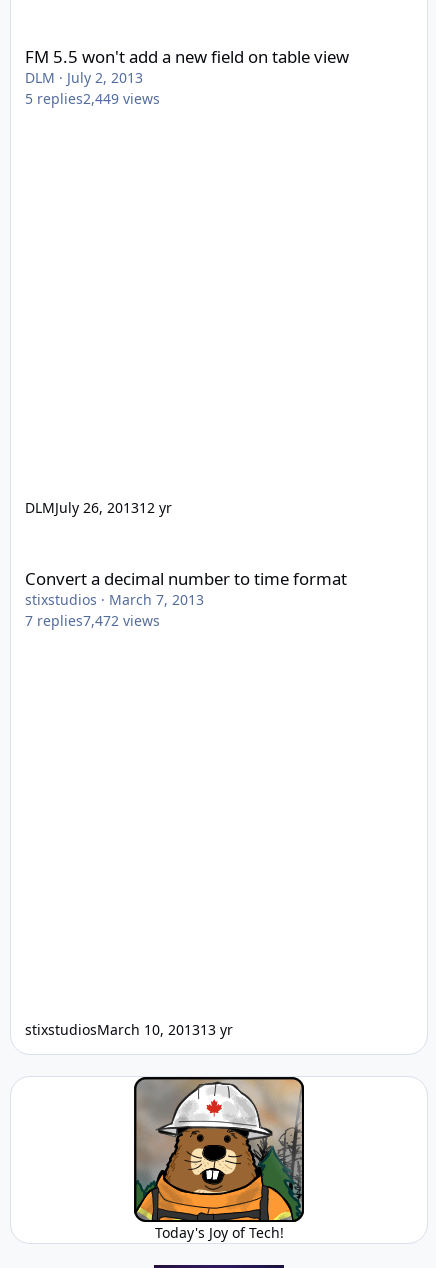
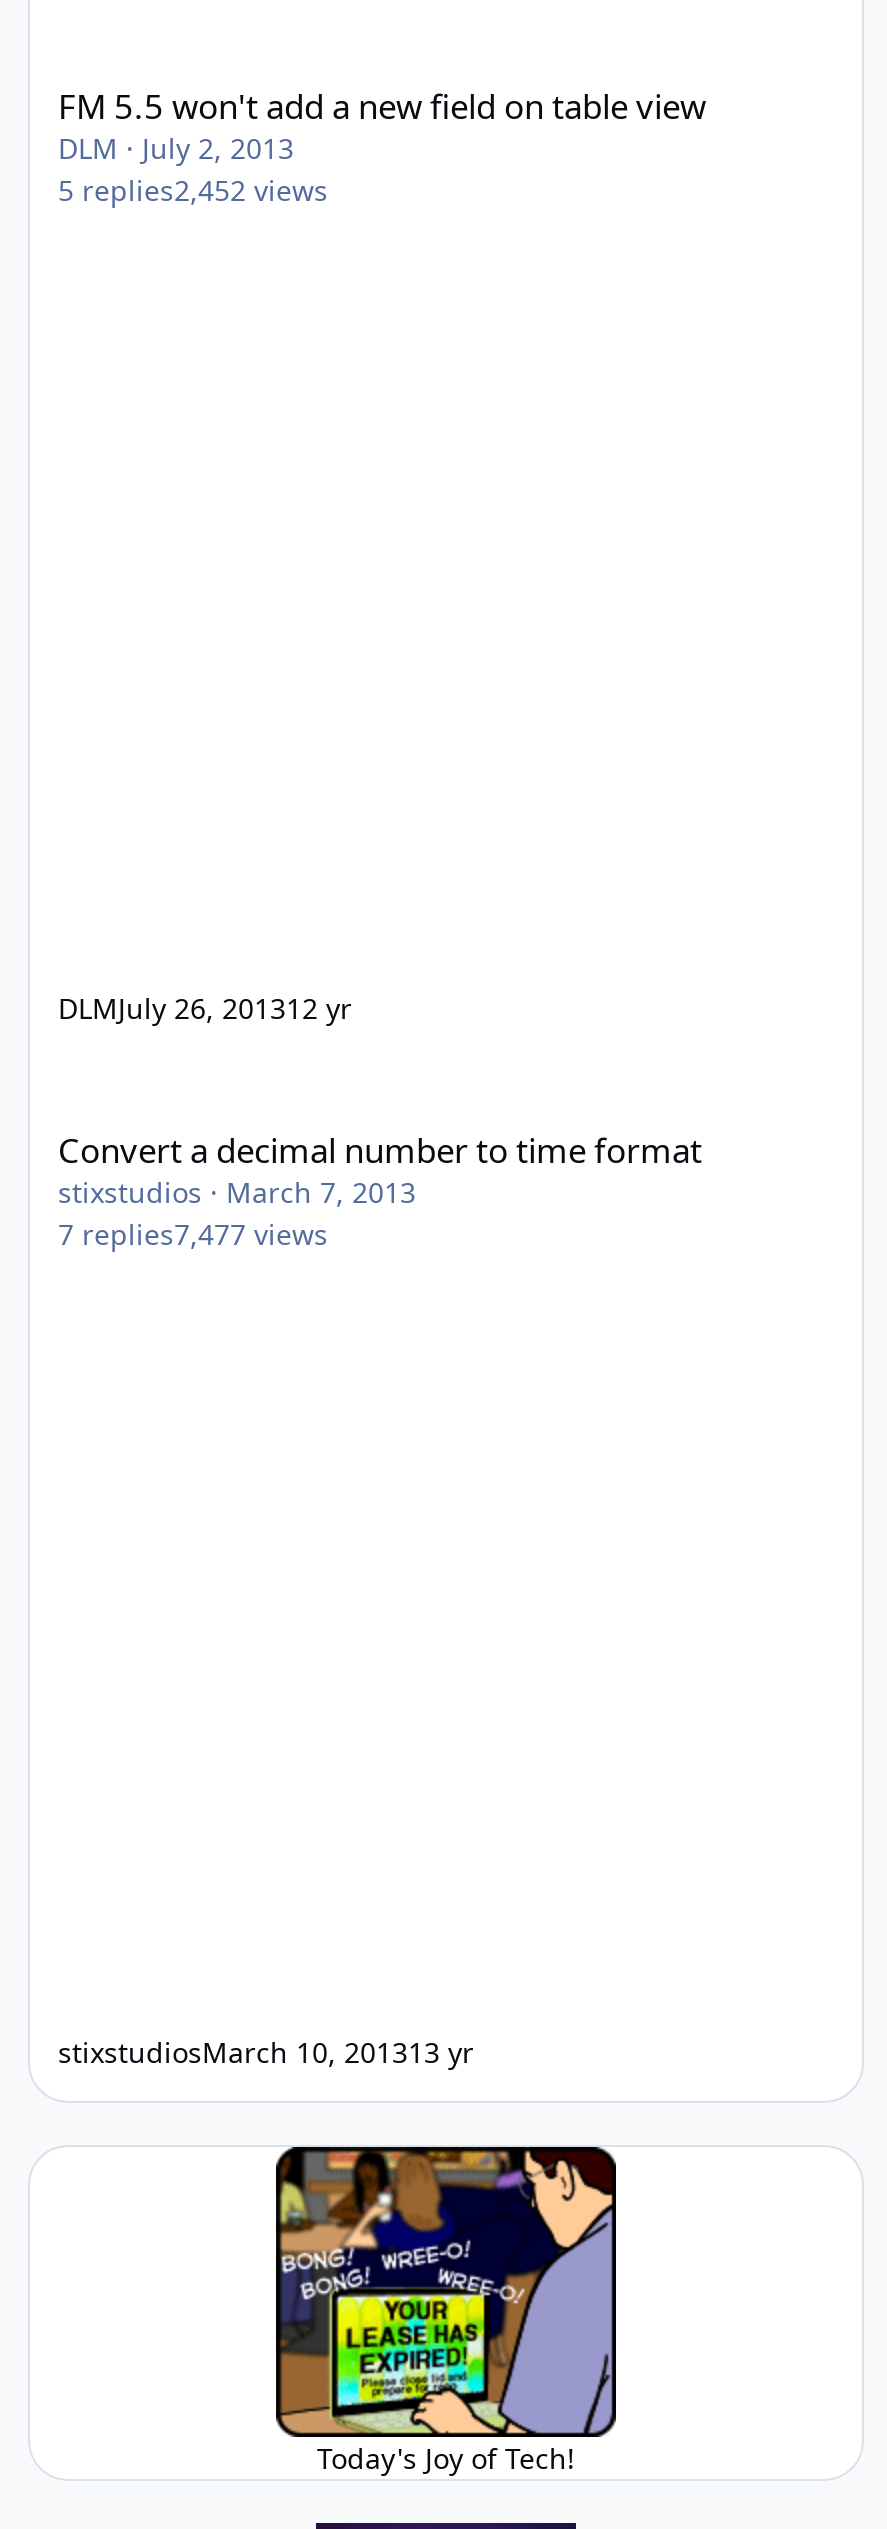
[25,89,160,108] 5 replies2,449 views -> [58,172,328,210] 5 replies2,452 views
[25,611,160,630] 7 replies7,472 views -> [58,1214,328,1252] 7 replies7,477 views
[135,1078,303,1221] [image] -> [278,2149,614,2433] [image]

